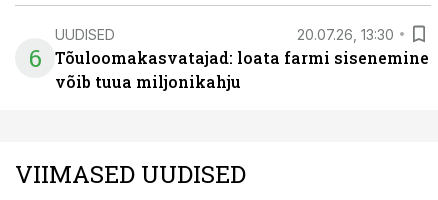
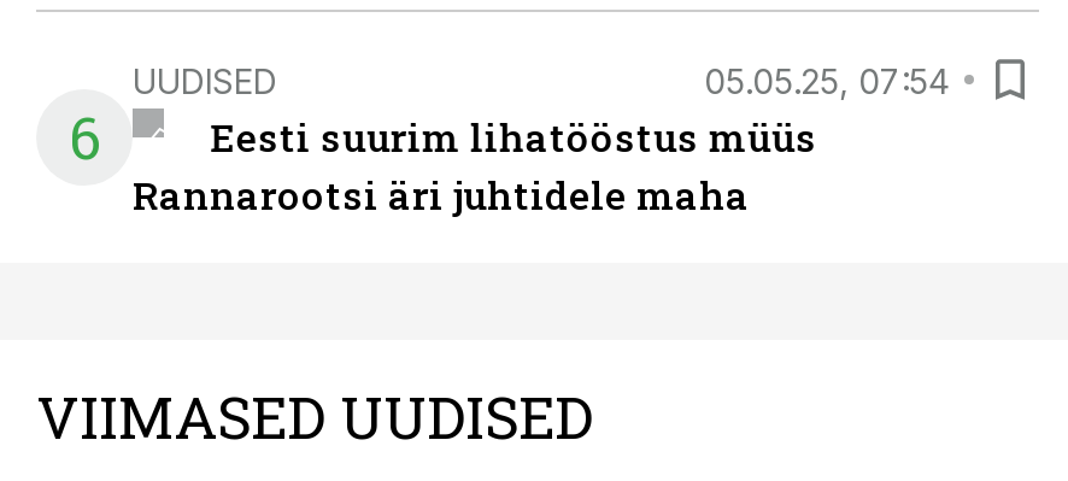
[55,25,429,92] 20.07.26, 13:30 | Tõuloomakasvatajad: loata farmi sisenemine | võib tuua miljonikahju -> [133,59,950,219] 05.05.25, 07:54 | Eesti suurim lihatööstus müüs | Rannarootsi äri juhtidele maha

